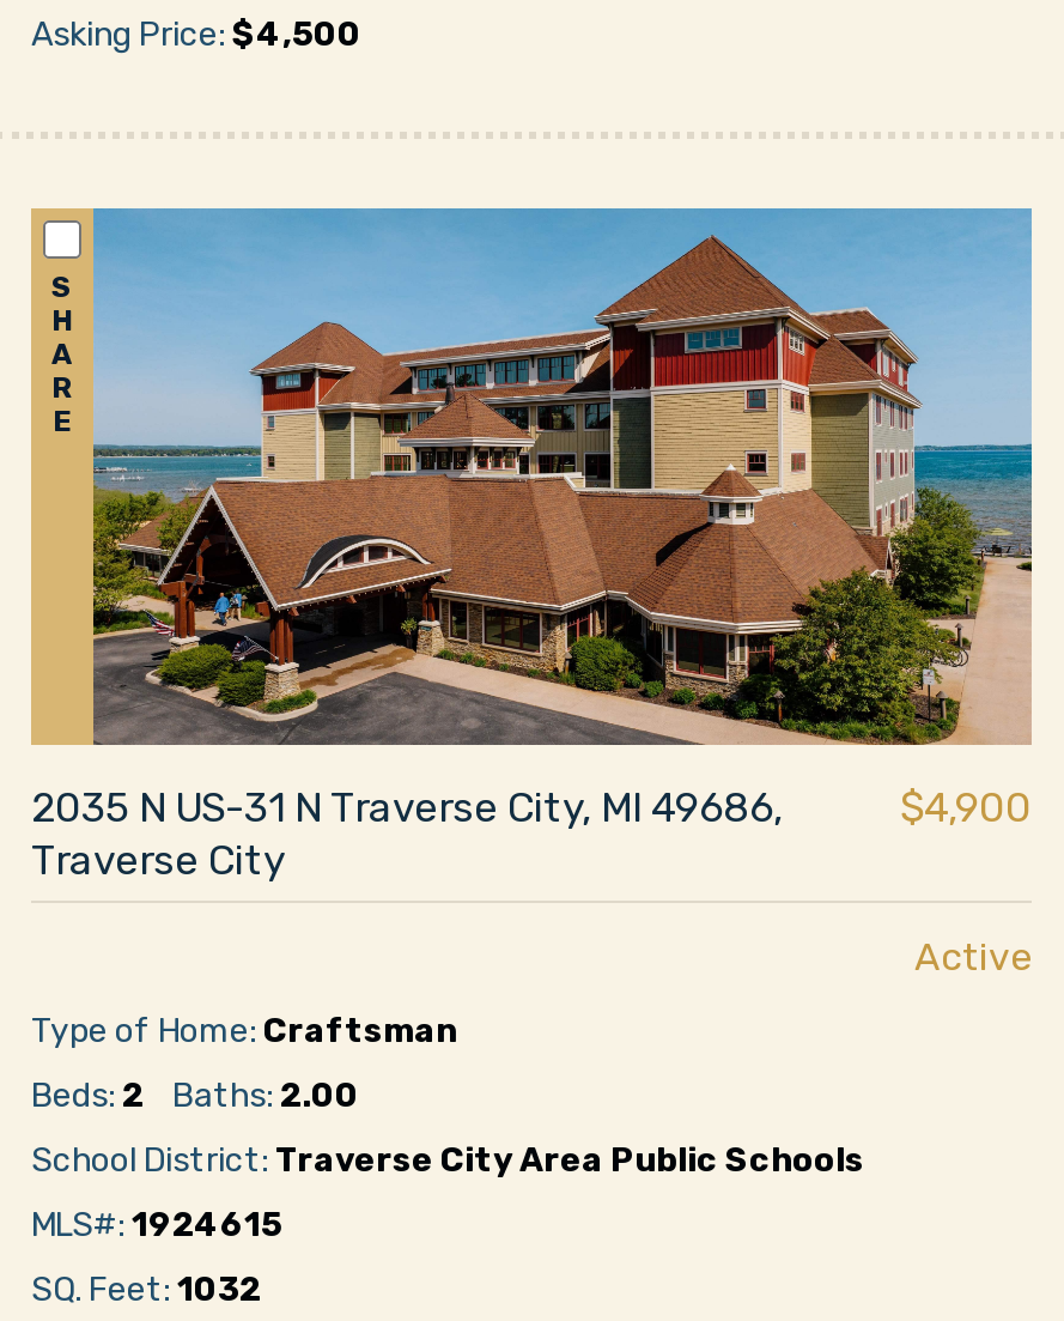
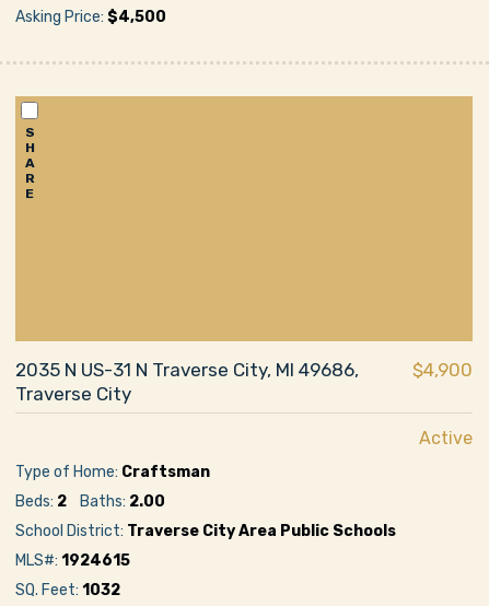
[91,206,1034,747] [image] -> none

